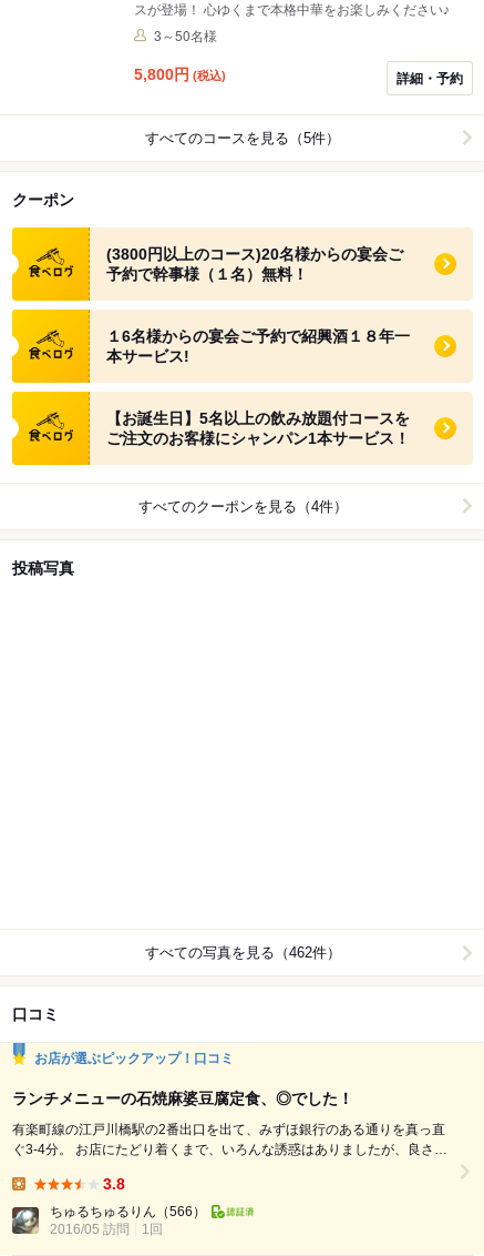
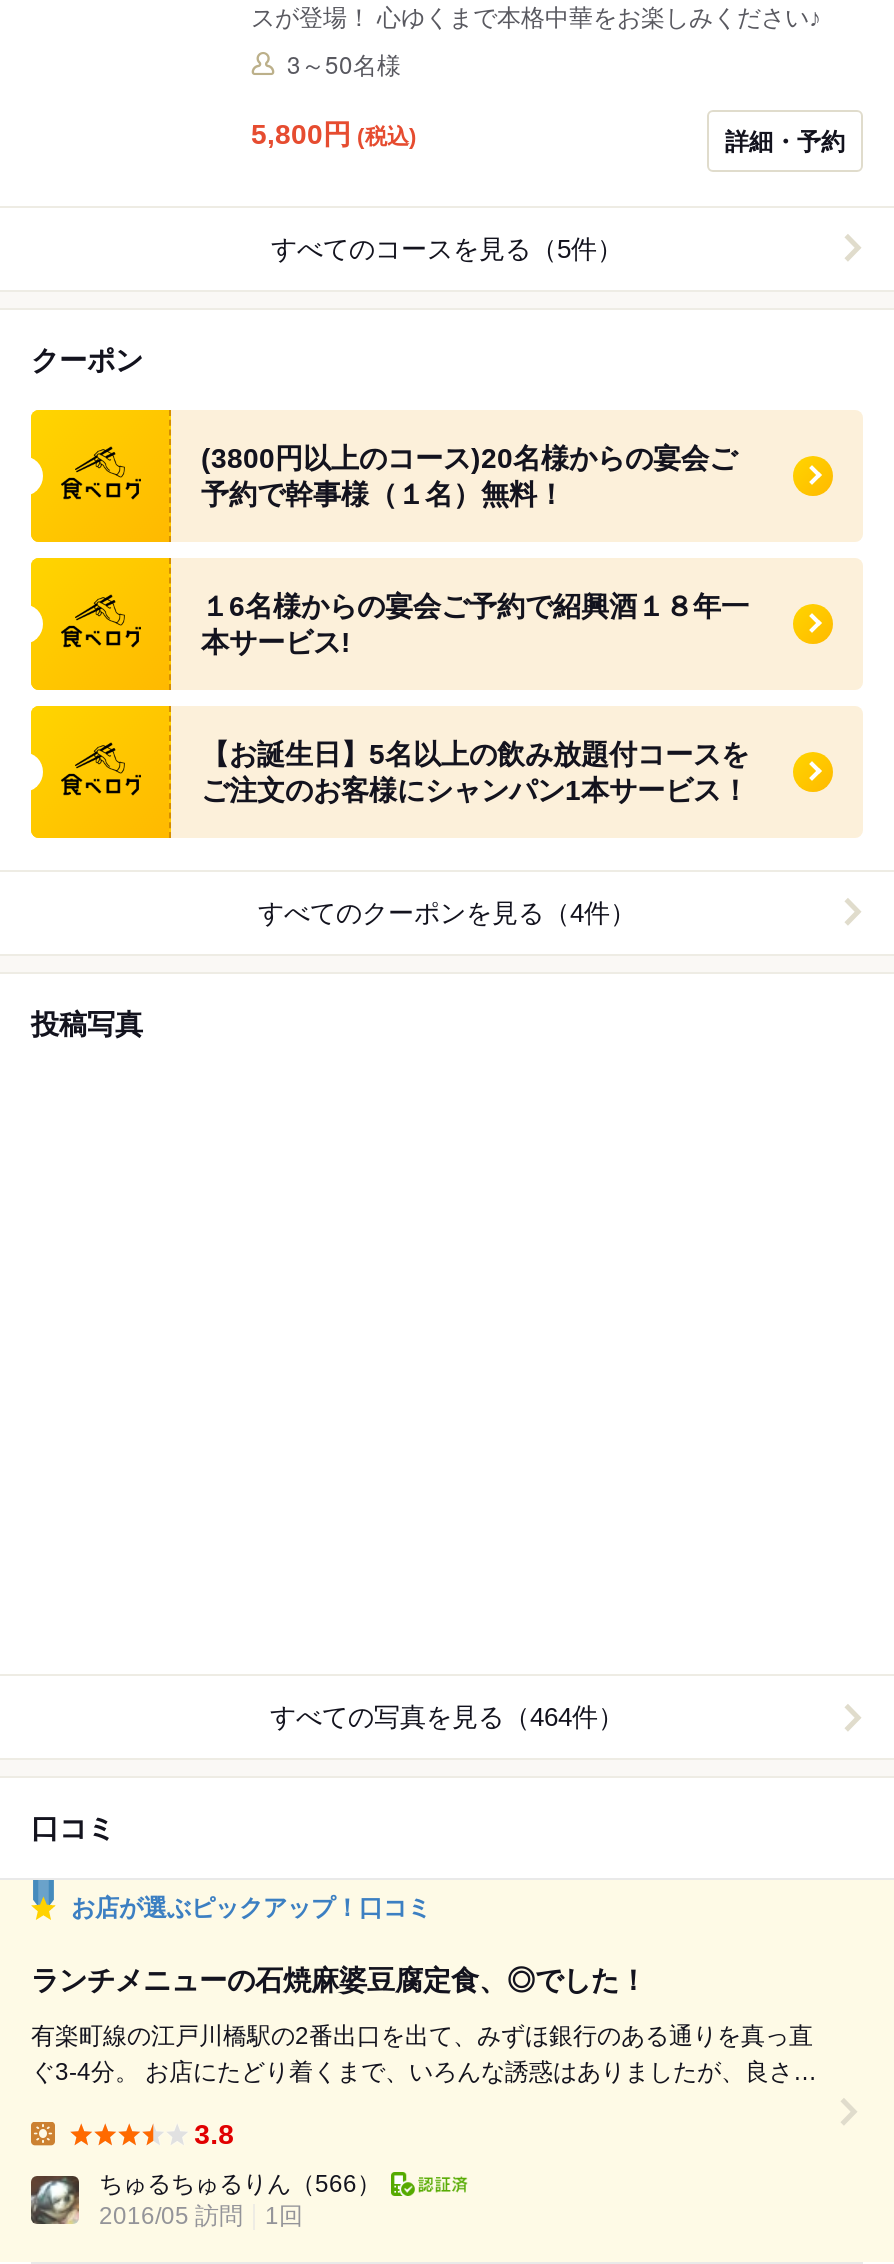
[145,944,341,961] すべての写真を見る（462件） -> [270,1702,624,1732] すべての写真を見る（464件）

